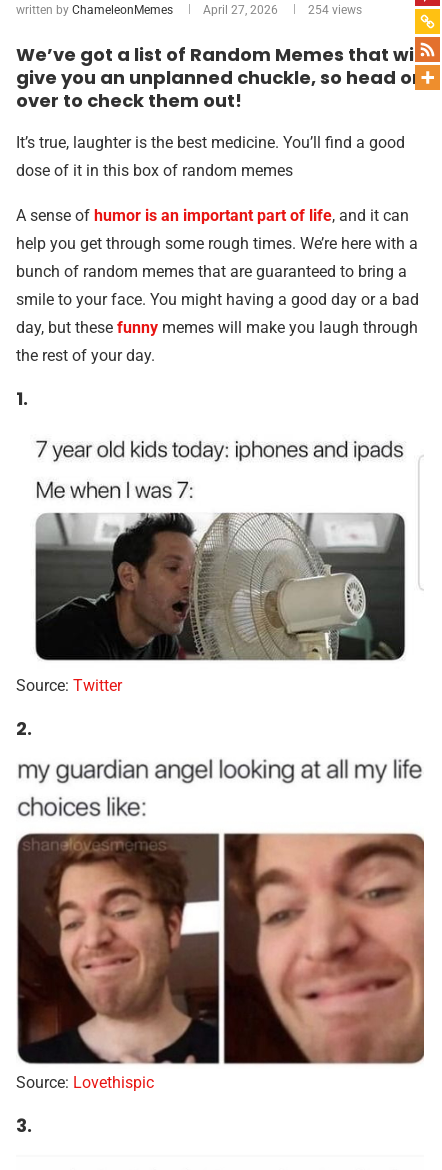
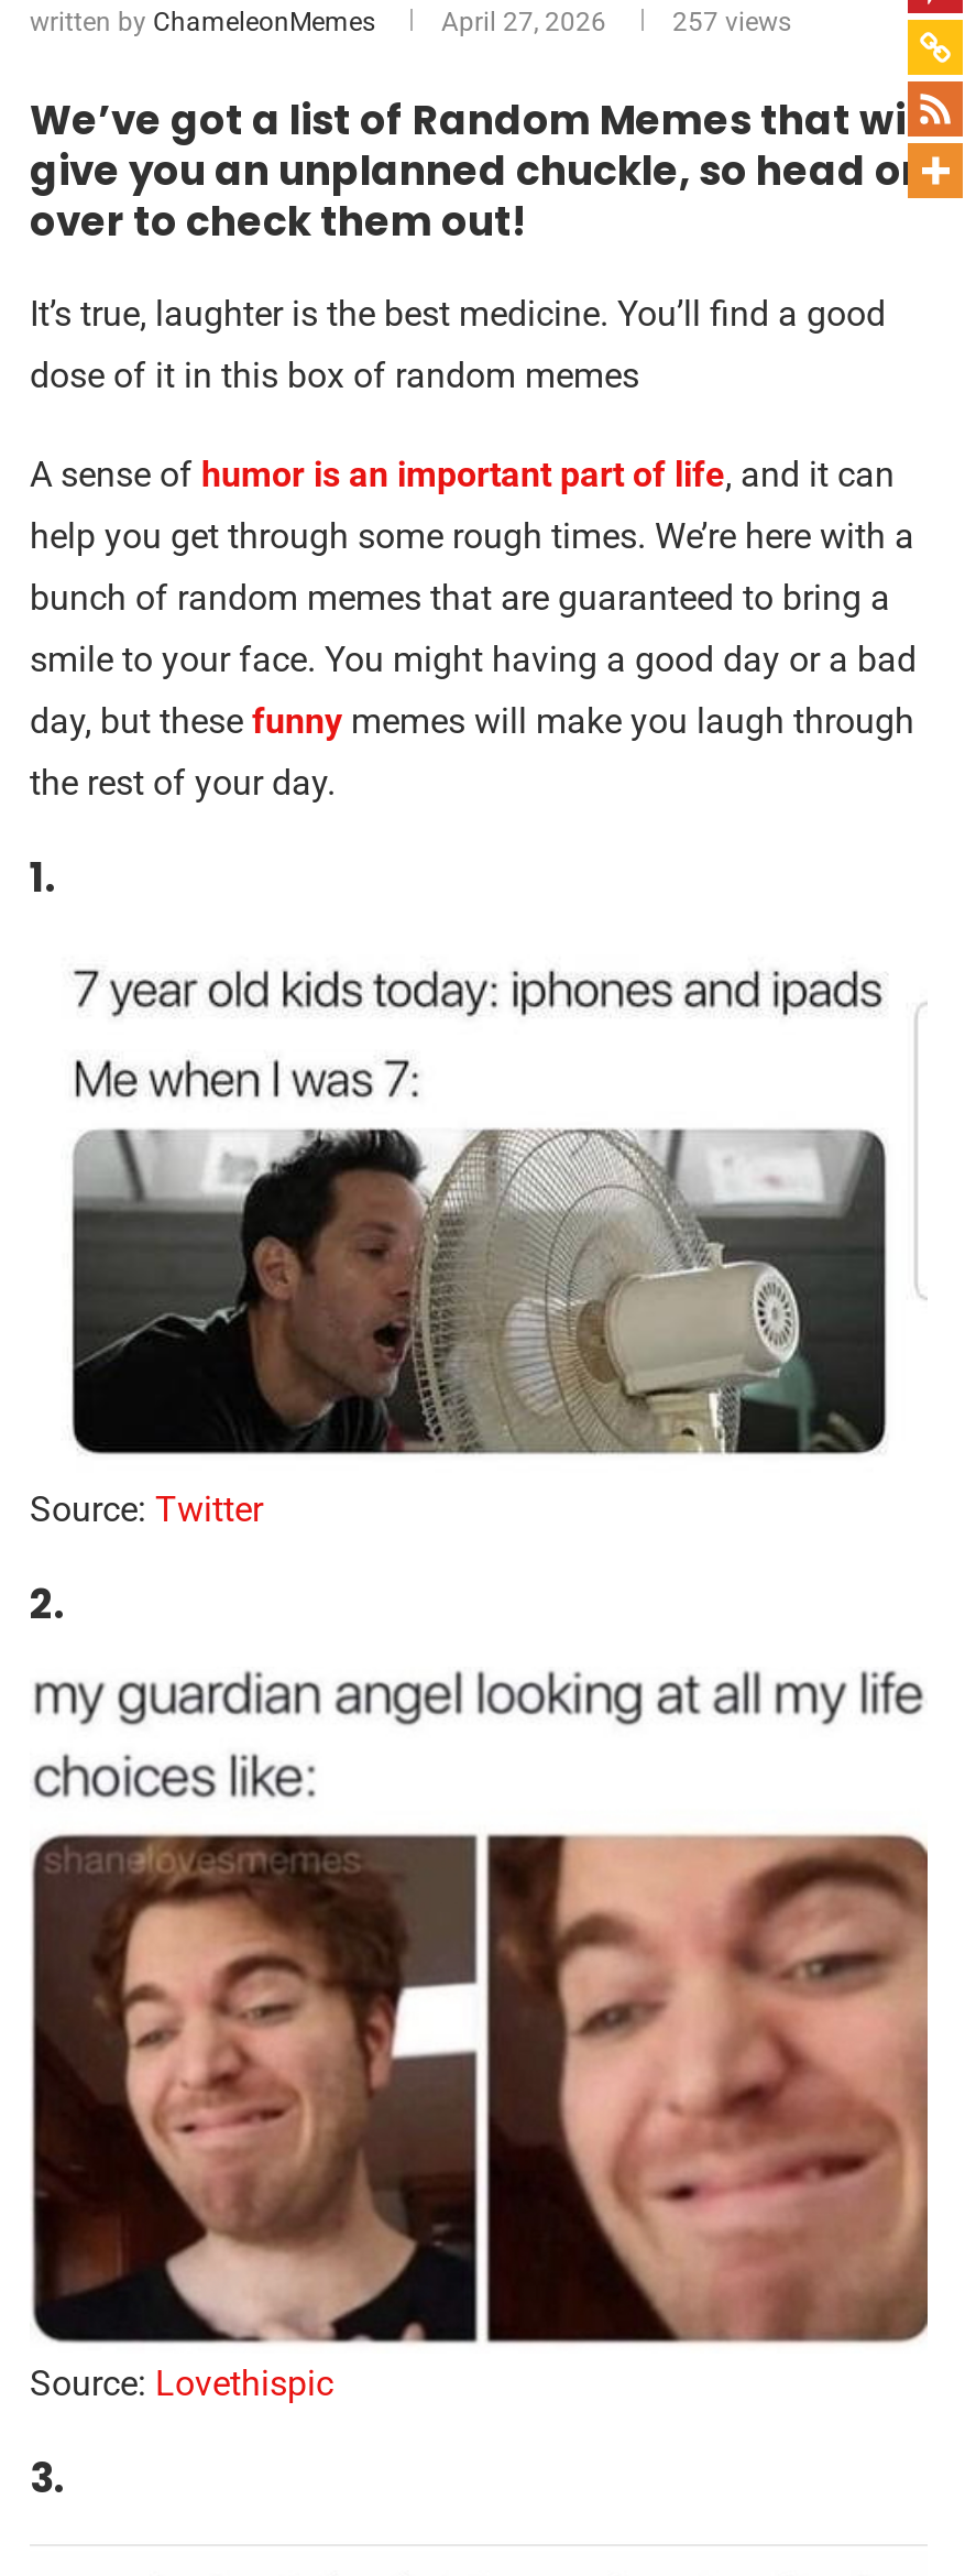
[308,3,362,17] 254 views -> [672,7,791,37] 257 views

